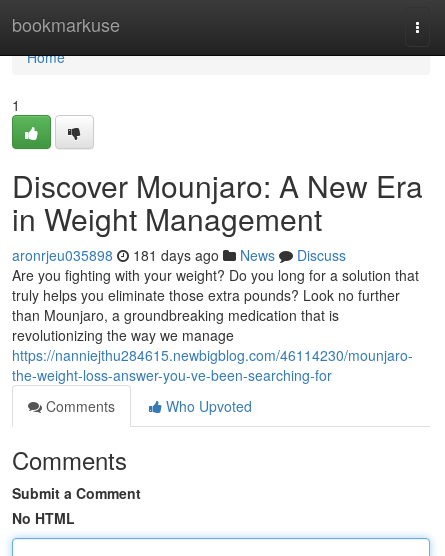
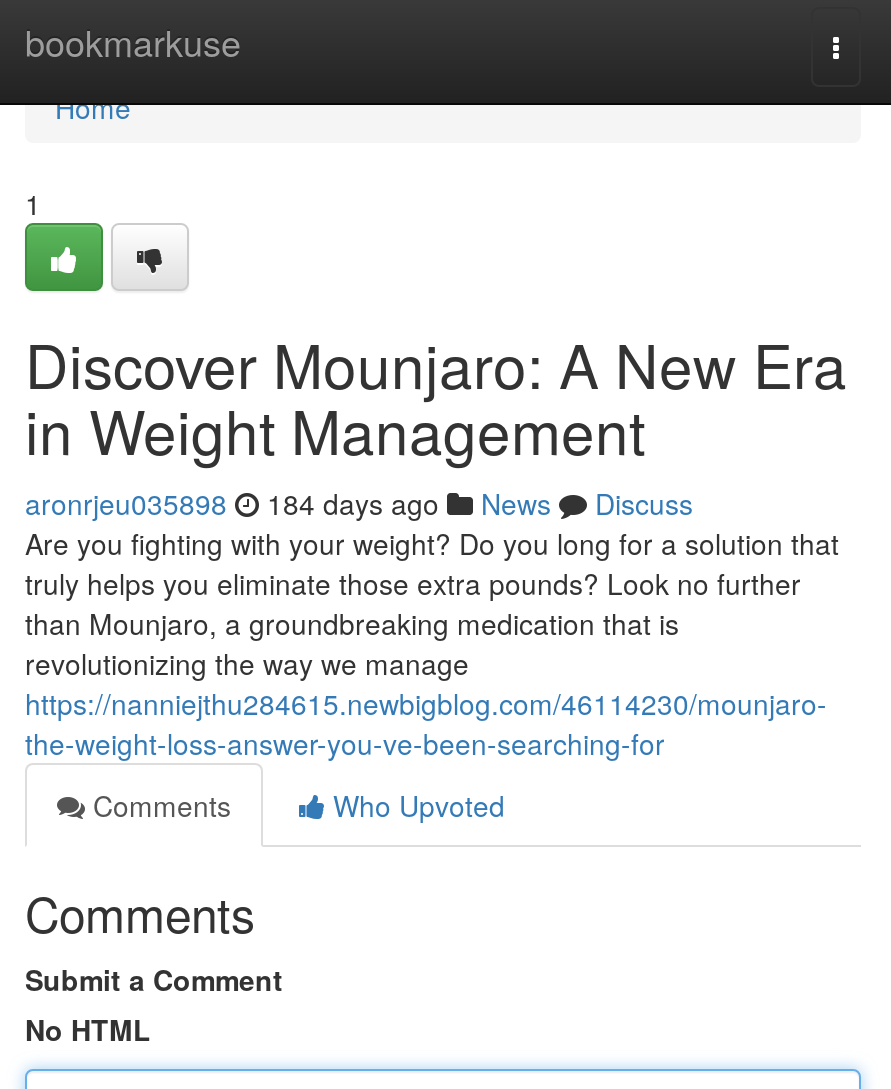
[12,245,346,265] aronrjeu035898 181 days ago News Discuss -> [25,483,693,523] aronrjeu035898 184 days ago News Discuss

